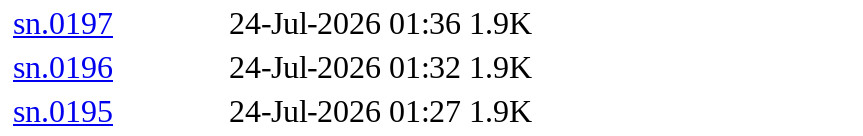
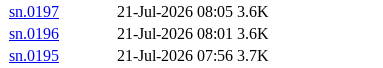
[229,7,533,41] 24-Jul-2026 01:36 1.9K -> [117,3,269,20] 21-Jul-2026 08:05 3.6K
[229,51,533,85] 24-Jul-2026 01:32 1.9K -> [117,25,269,42] 21-Jul-2026 08:01 3.6K
[229,95,533,129] 24-Jul-2026 01:27 1.9K -> [117,47,269,64] 21-Jul-2026 07:56 3.7K

